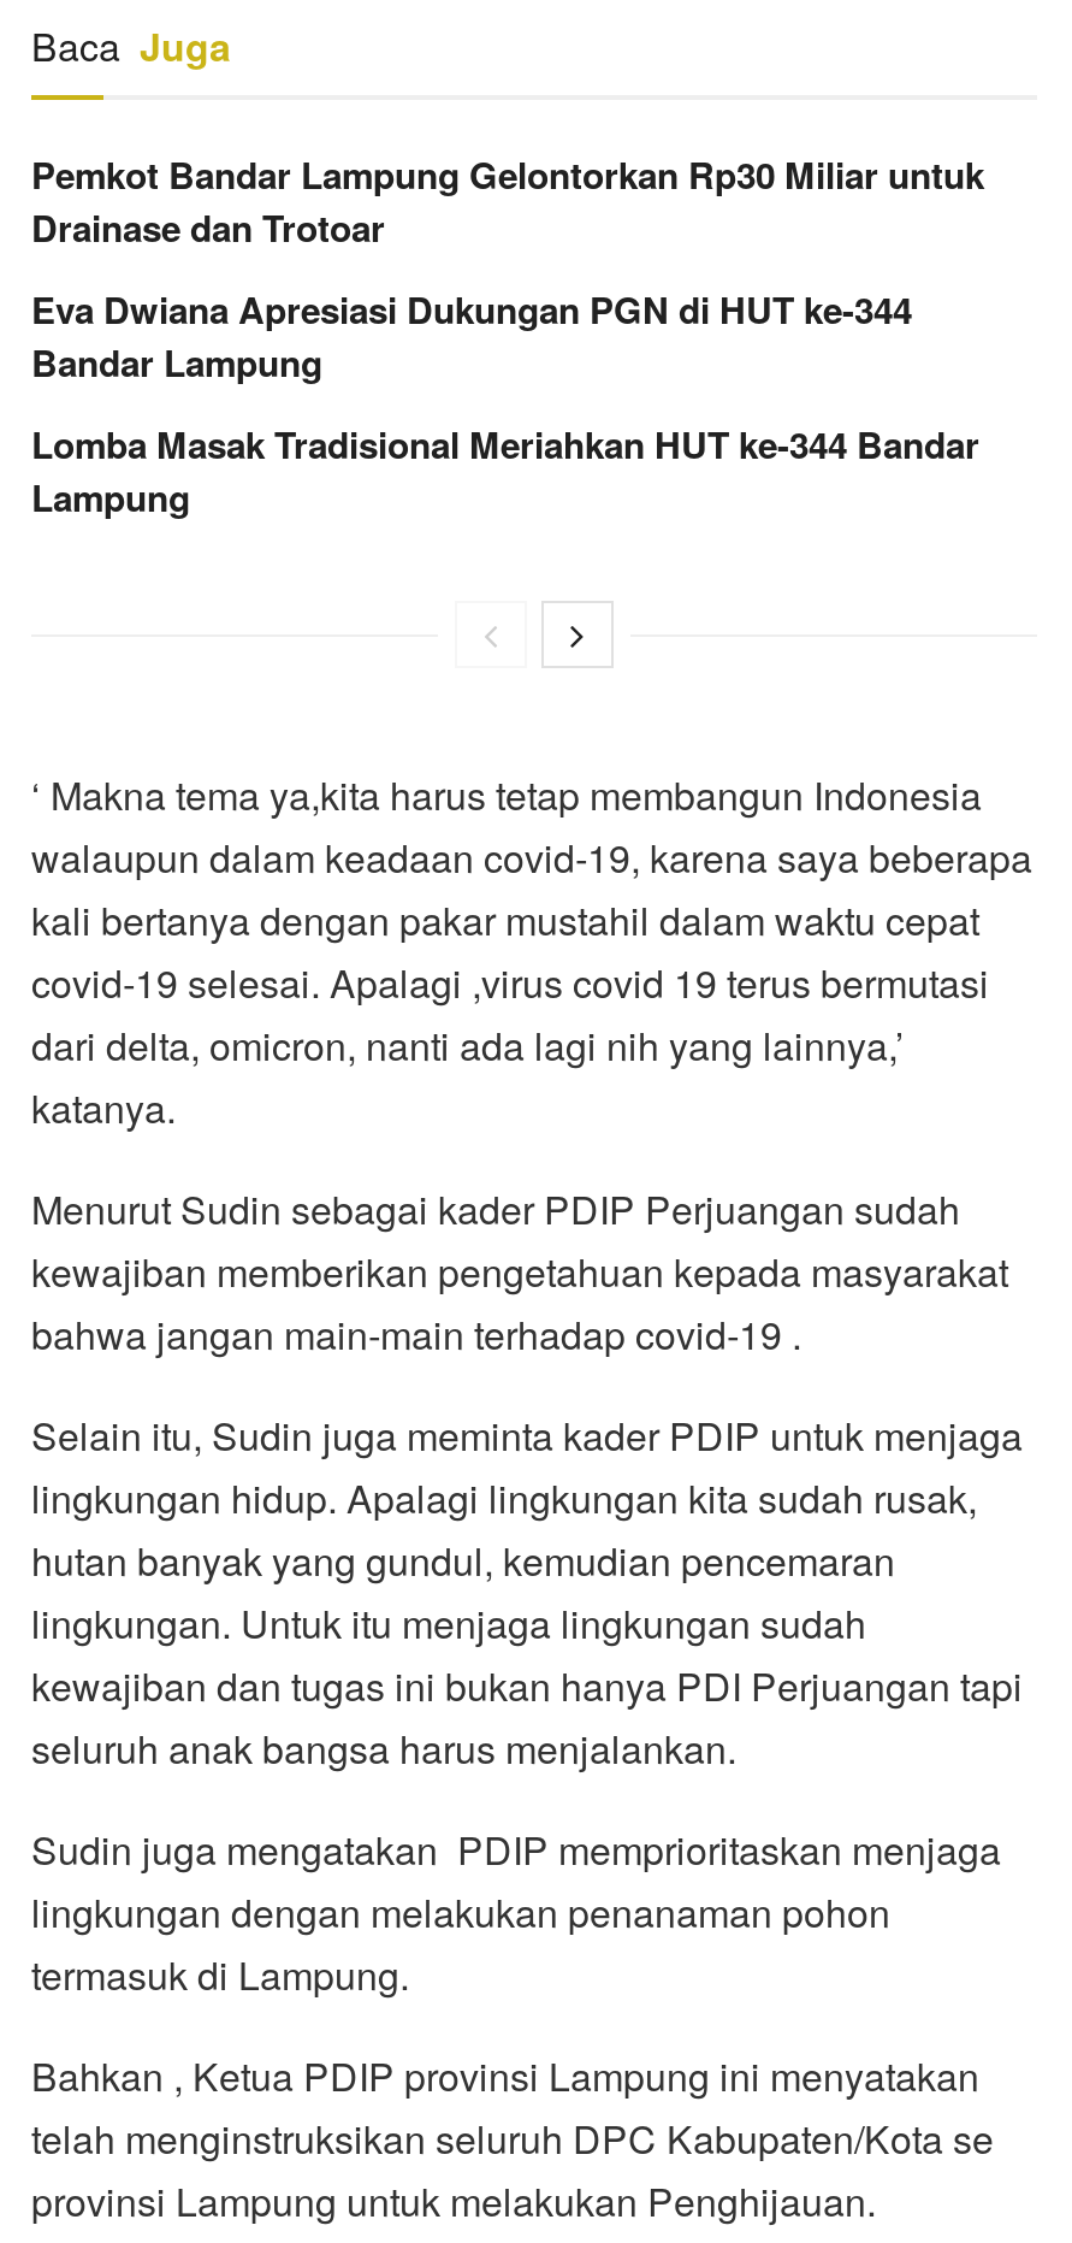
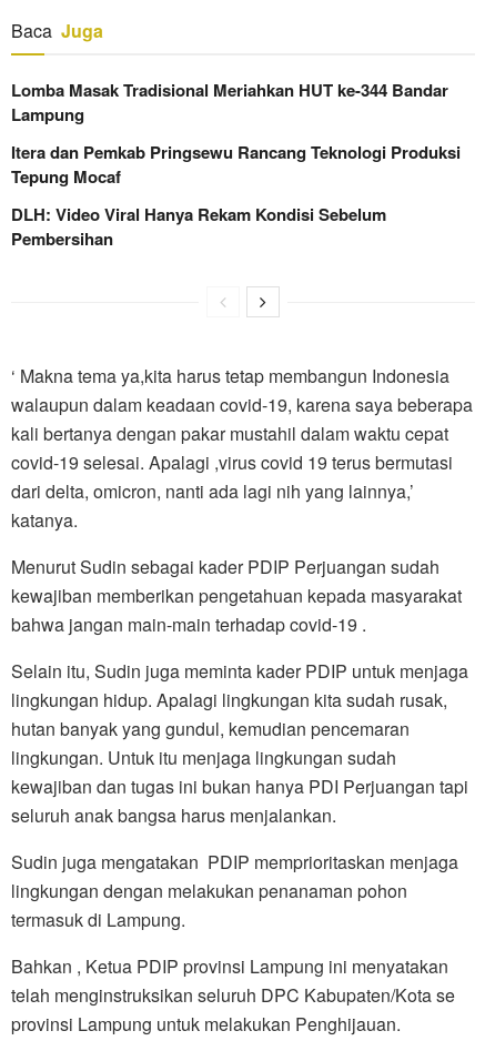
[31,148,984,388] Pemkot Bandar Lampung Gelontorkan Rp30 Miliar untuk | Drainase dan Trotoar | Eva Dwiana Apresiasi Dukungan PGN di HUT ke-344 | Bandar Lampung -> none
moved [31,417,979,523] -> [11,77,448,126]: Lomba Masak Tradisional Meriahkan HUT ke-344 Bandar | Lampung
none -> [11,140,461,251] Itera dan Pemkab Pringsewu Rancang Teknologi Produksi | Tepung Mocaf | DLH: Video Viral Hanya Rekam Kondisi Sebelum | Pembersihan

